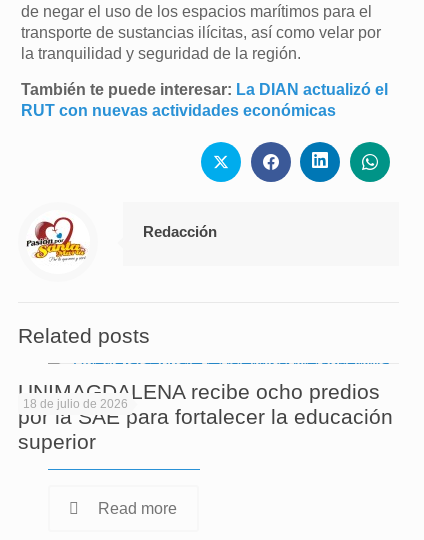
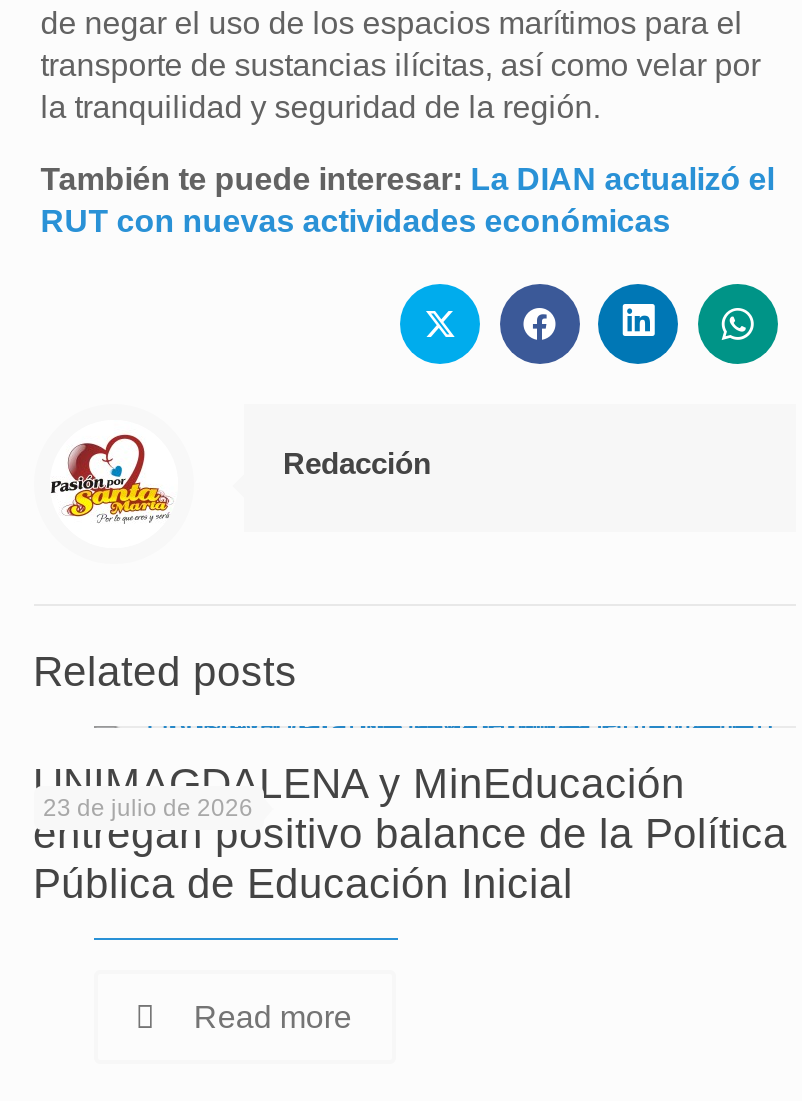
[17,380,392,453] UNIMAGDALENA recibe ocho predios | por la SAE para fortalecer la educación | superior -> [33,761,787,907] UNIMAGDALENA y MinEducación | entregan positivo balance de la Política | Pública de Educación Inicial
[22,397,127,411] 18 de julio de 2026 -> [43,795,253,823] 23 de julio de 2026

